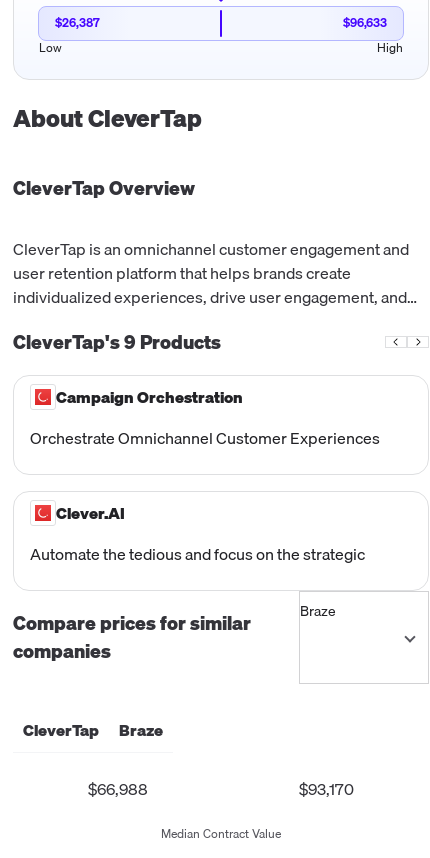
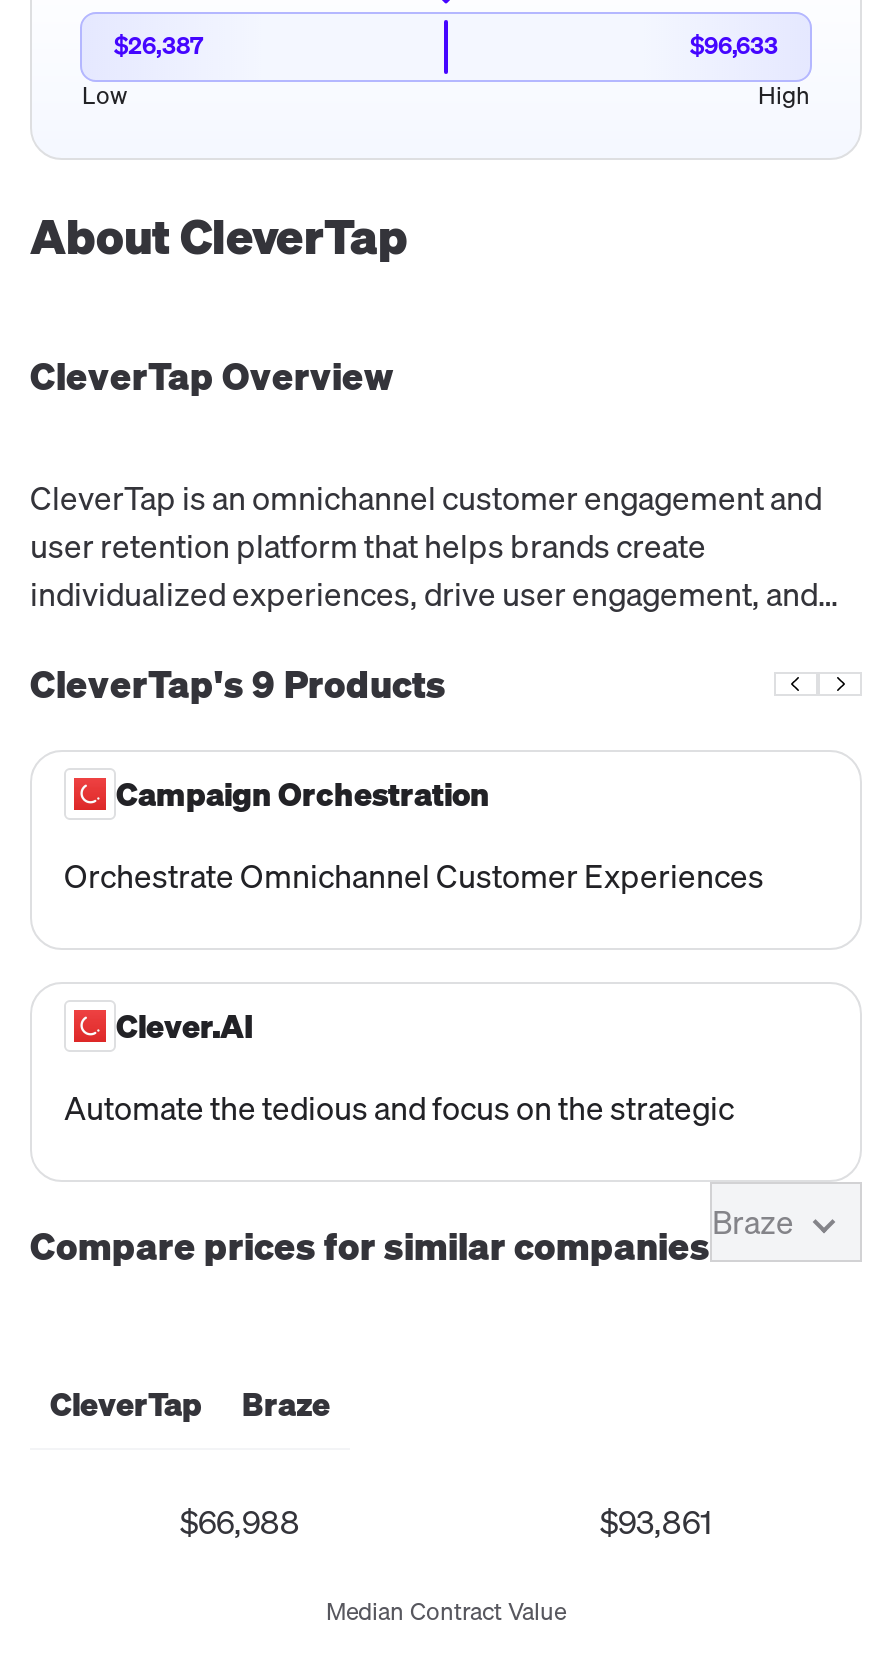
[13,608,251,666] Compare prices for similar | companies -> [30,1195,794,1276] Compare prices for similar companiesBraze
[299,776,354,802] $93,170 -> [600,1496,712,1548] $93,861

